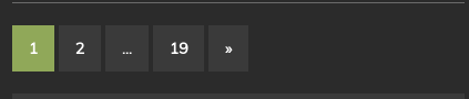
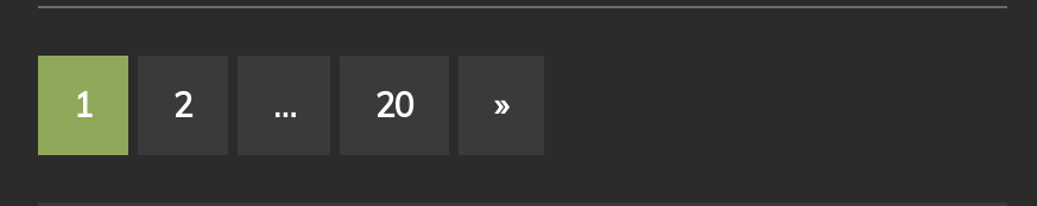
[170,39,187,58] 19 -> [375,84,413,127] 20

